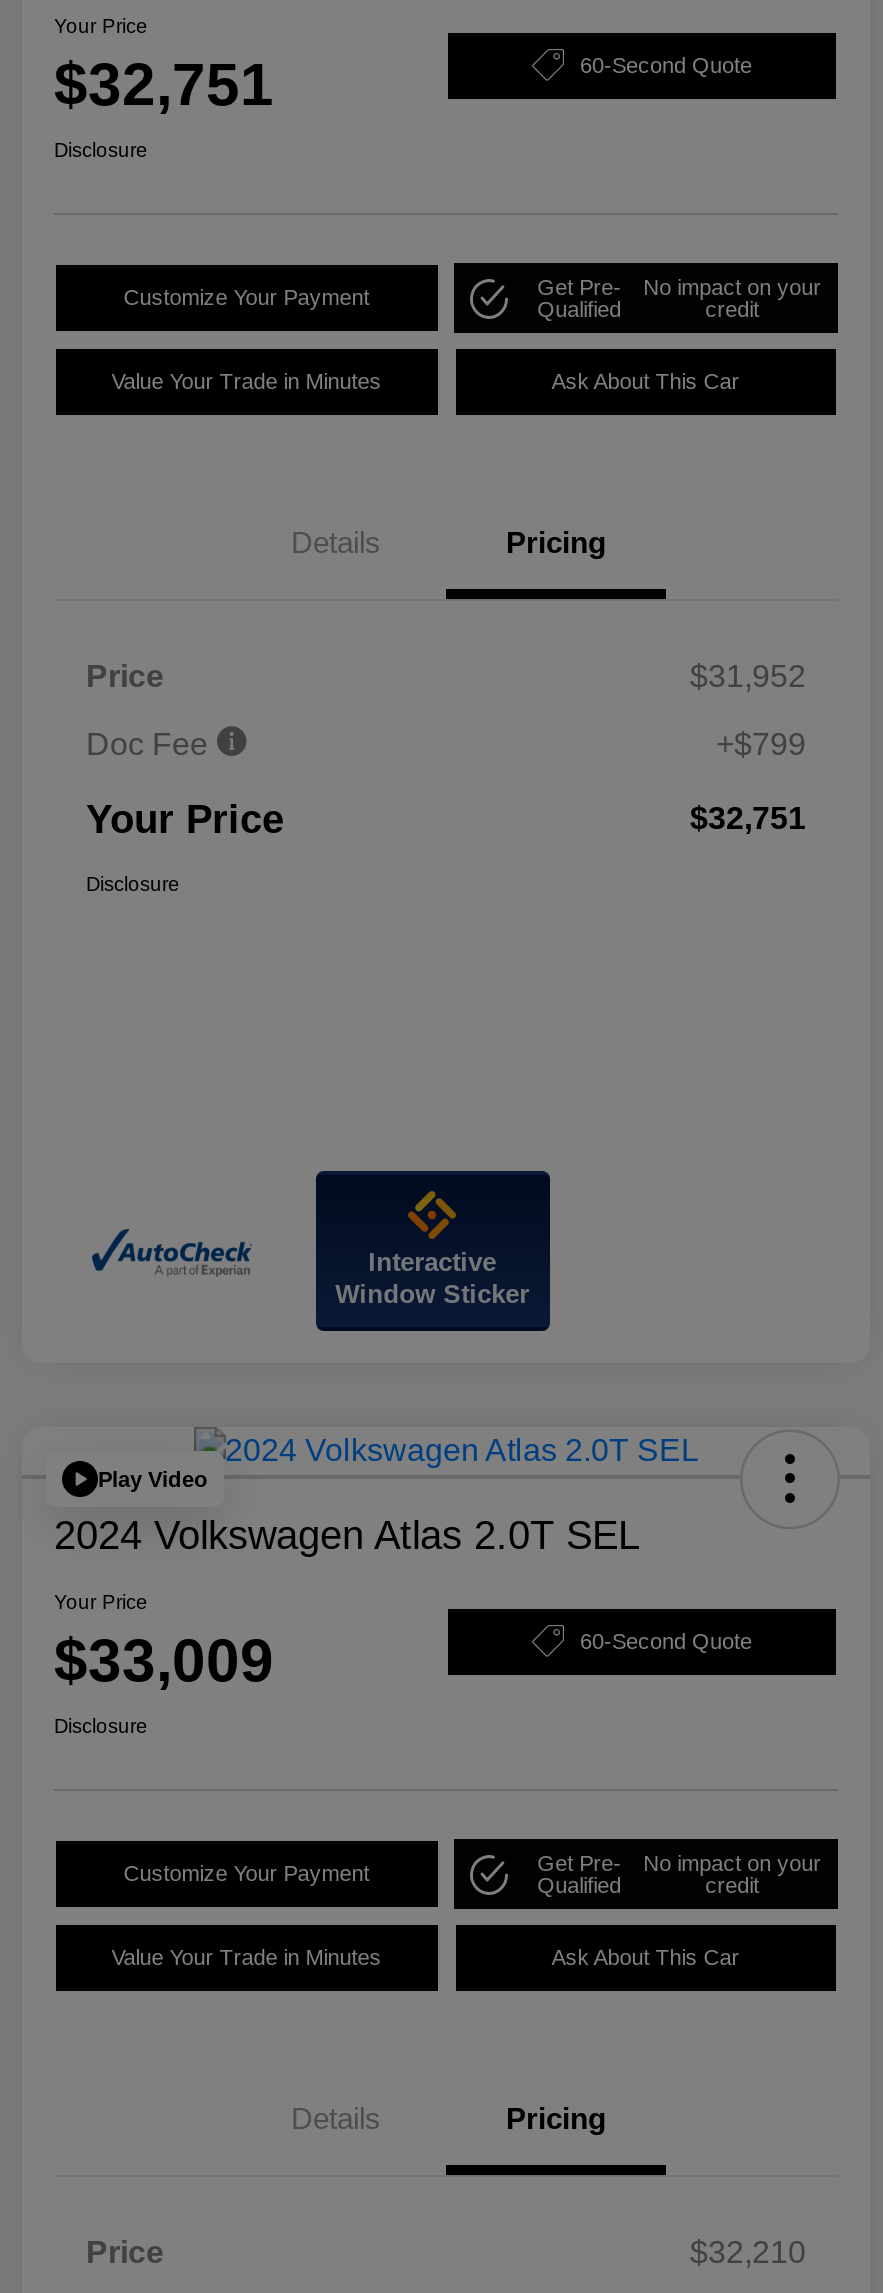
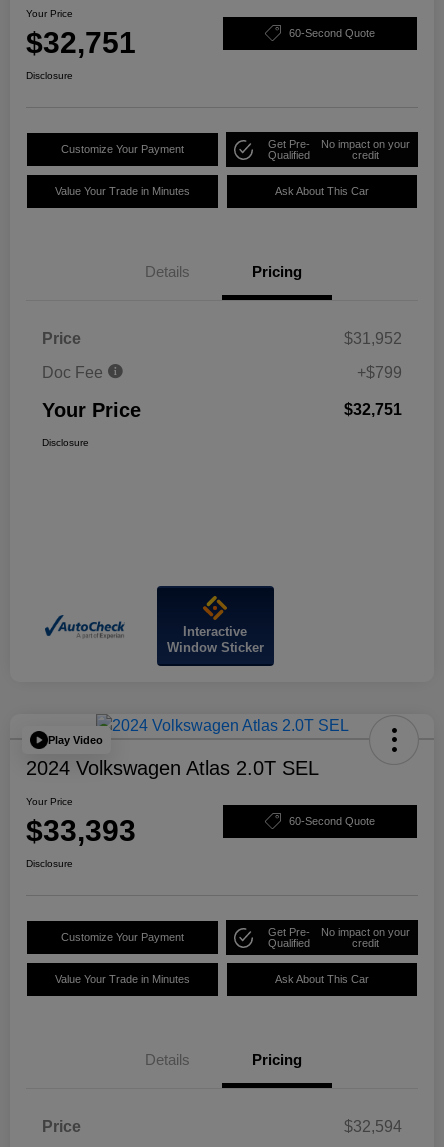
[54,1628,274,1694] $33,009 -> [26,814,136,847] $33,393
[690,2236,806,2270] $32,210 -> [344,1118,402,1135] $32,594

